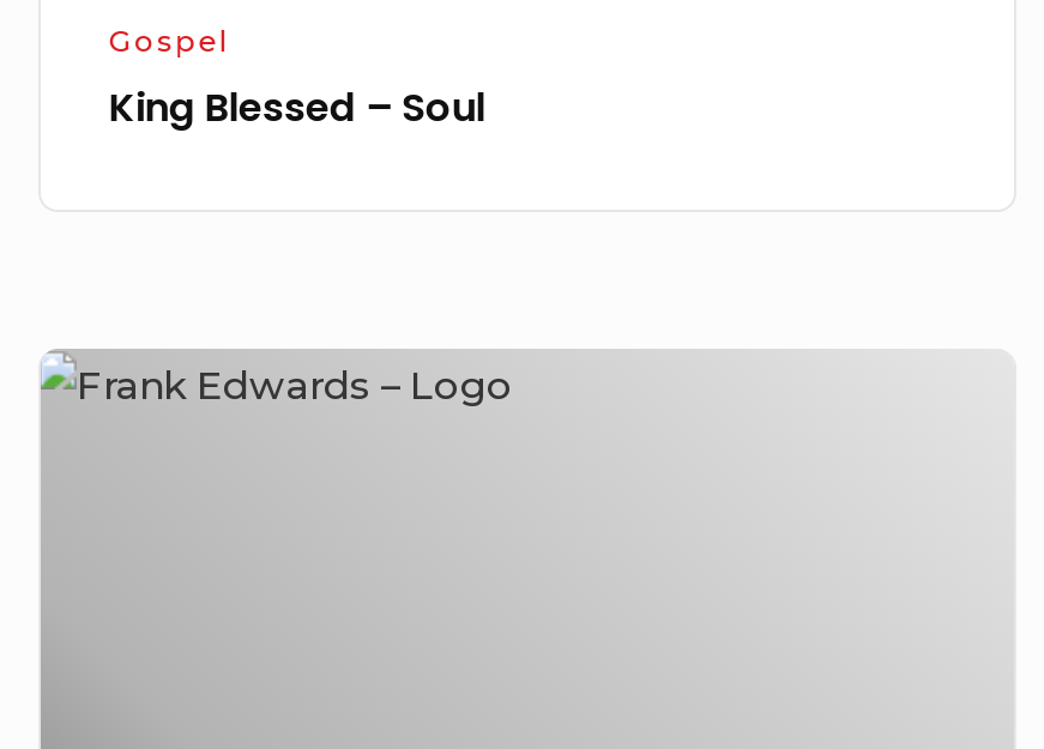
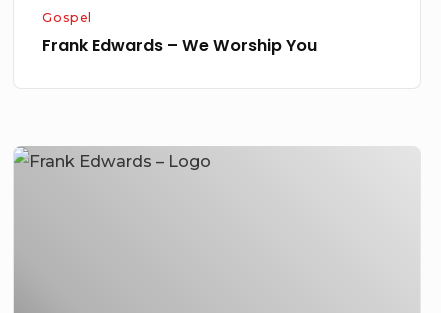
[109,79,485,134] King Blessed – Soul -> [42,33,317,56] Frank Edwards – We Worship You

